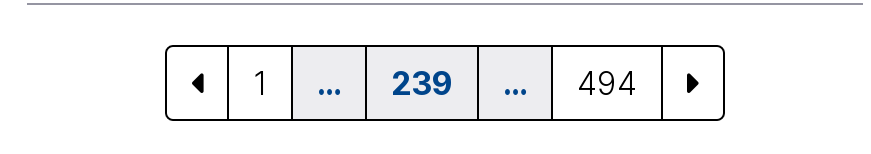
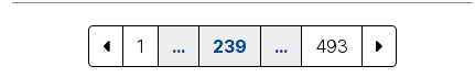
[577,63,637,103] 494 -> [315,35,348,57] 493

